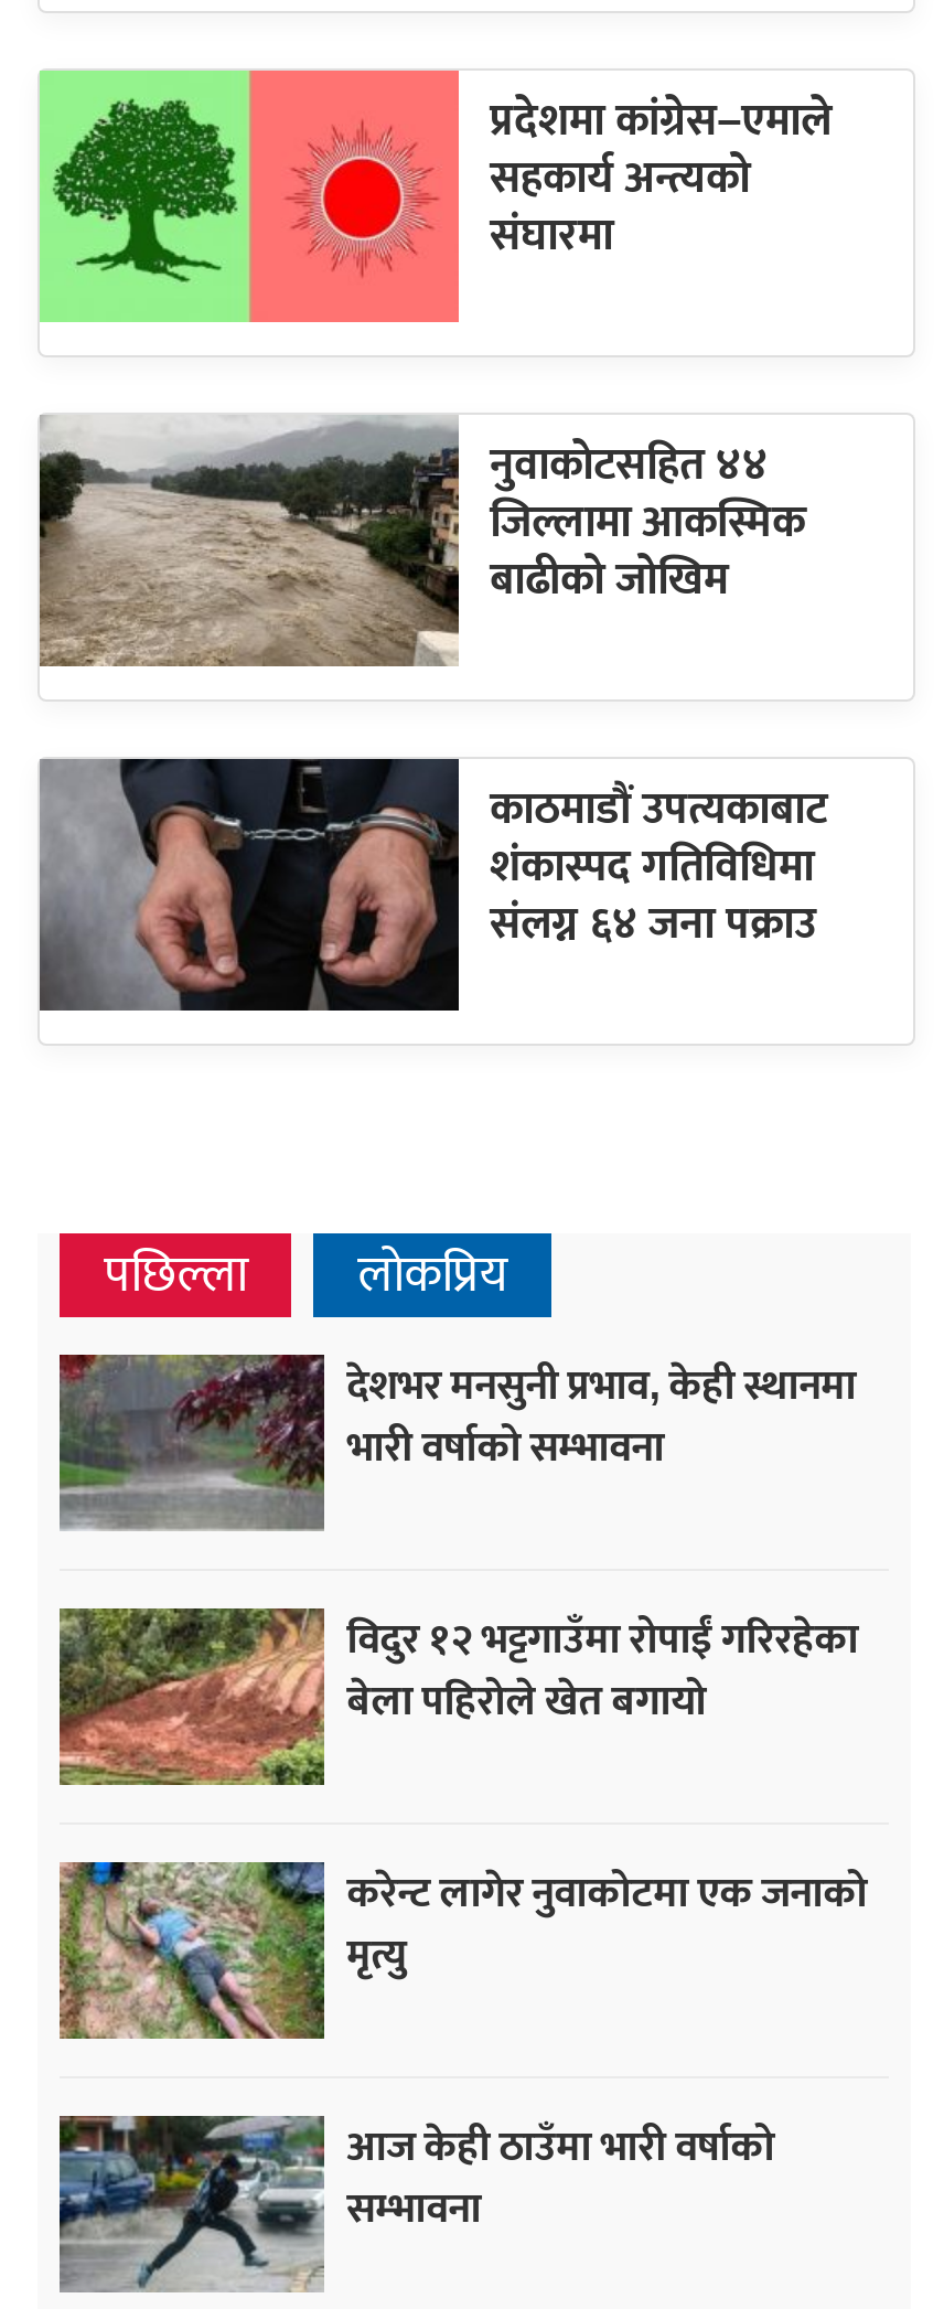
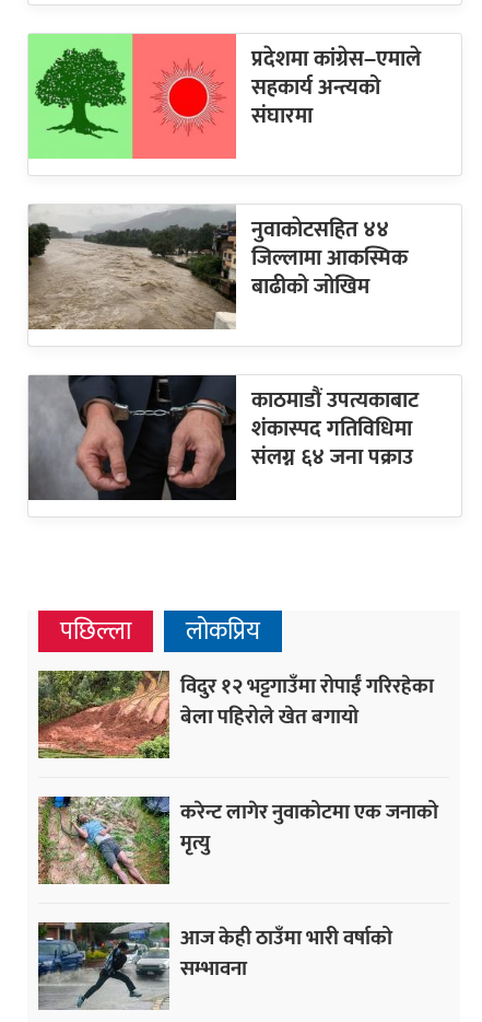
[60,1349,856,1531] [image] | देशभर मनसुनी प्रभाव, केही स्थानमा | भारी वर्षाको सम्भावना -> none

